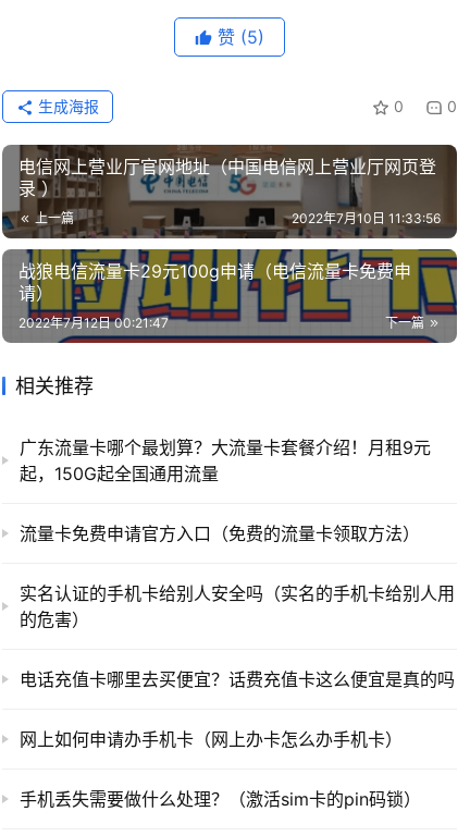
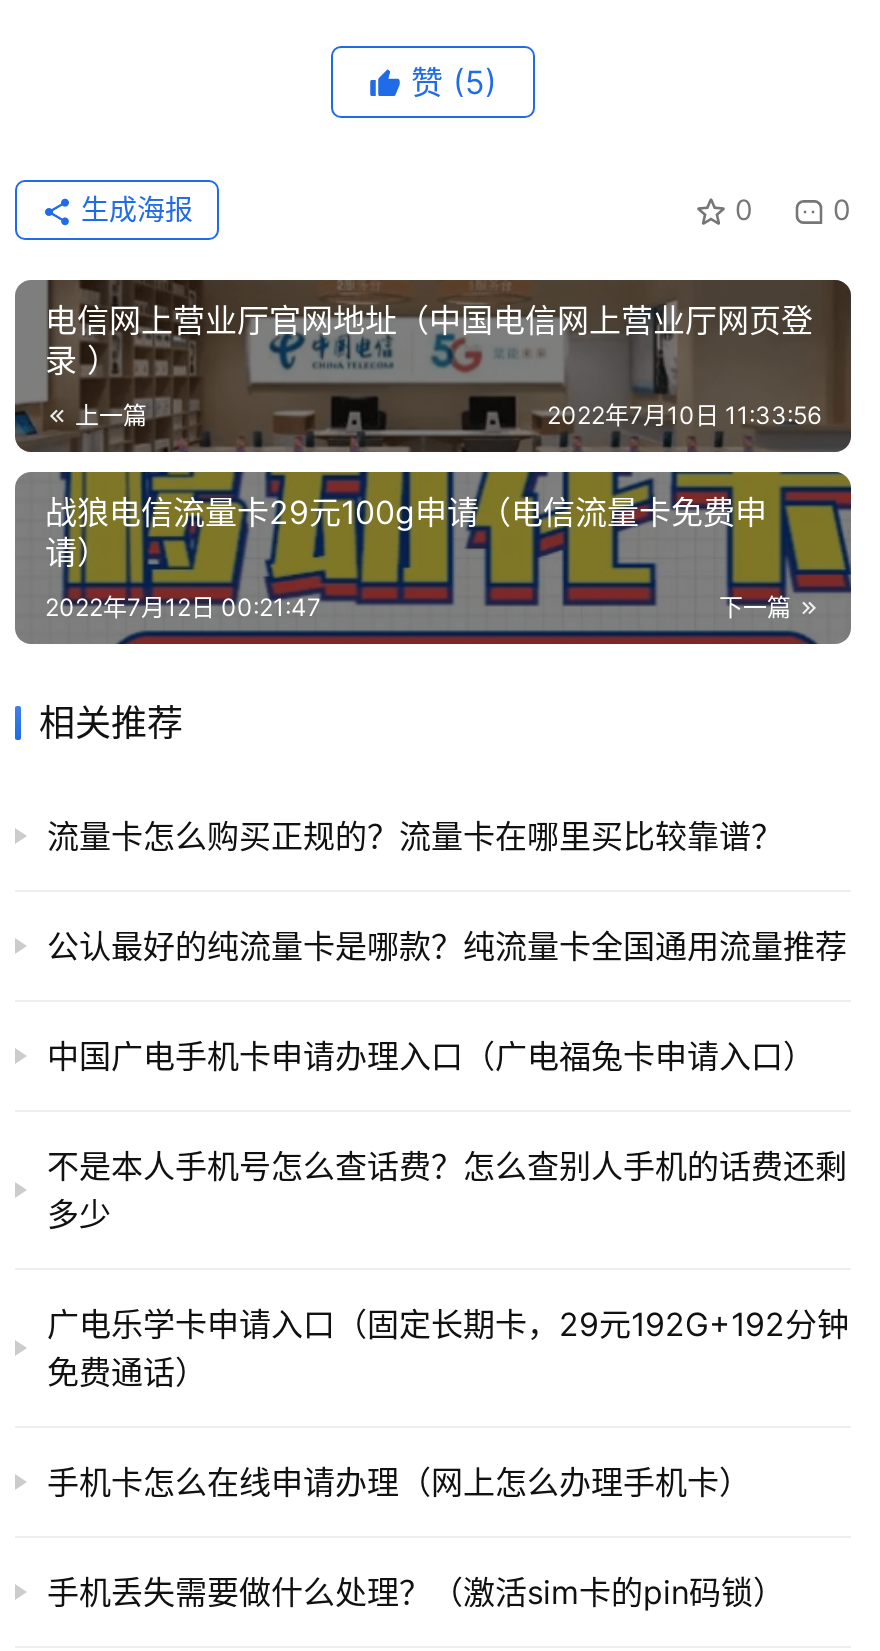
[20,437,455,750] 广东流量卡哪个最划算？大流量卡套餐介绍！月租9元 | 起，150G起全国通用流量 | 流量卡免费申请官方入口（免费的流量卡领取方法） | 实名认证的手机卡给别人安全吗（实名的手机卡给别人用 | 的危害） | 电话充值卡哪里去买便宜？话费充值卡这么便宜是真的吗 | 网上如何申请办手机卡（网上办卡怎么办手机卡） -> [47,817,849,1503] 流量卡怎么购买正规的？流量卡在哪里买比较靠谱？ | 公认最好的纯流量卡是哪款？纯流量卡全国通用流量推荐 | 中国广电手机卡申请办理入口（广电福兔卡申请入口） | 不是本人手机号怎么查话费？怎么查别人手机的话费还剩 | 多少 | 广电乐学卡申请入口（固定长期卡，29元192G+192分钟 | 免费通话） | 手机卡怎么在线申请办理（网上怎么办理手机卡）

